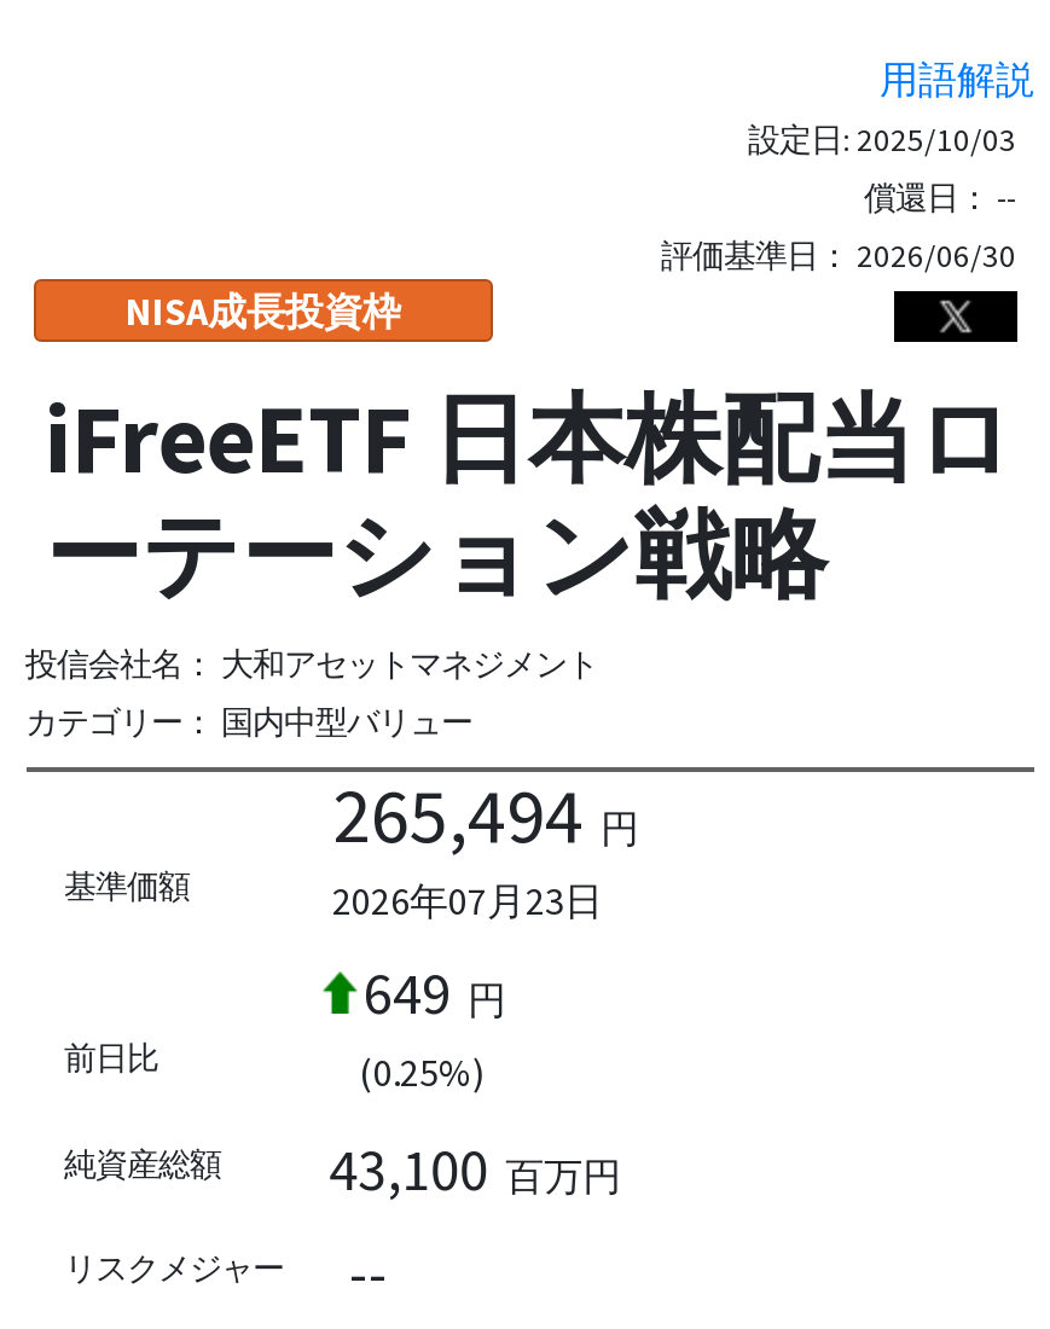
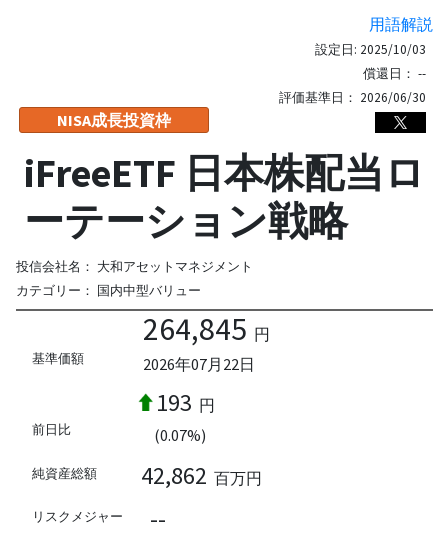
[332,766,639,863] 265,494 円 -> [142,309,269,349] 264,845 円
[332,875,603,923] 2026年07月23日 -> [142,354,254,374] 2026年07月22日
[364,955,506,1030] 649 円 -> [155,387,214,418] 193 円
[359,1047,485,1095] (0.25%) -> [153,425,205,445] (0.07%)
[329,1132,621,1207] 43,100 百万円 -> [141,460,262,491] 42,862 百万円

